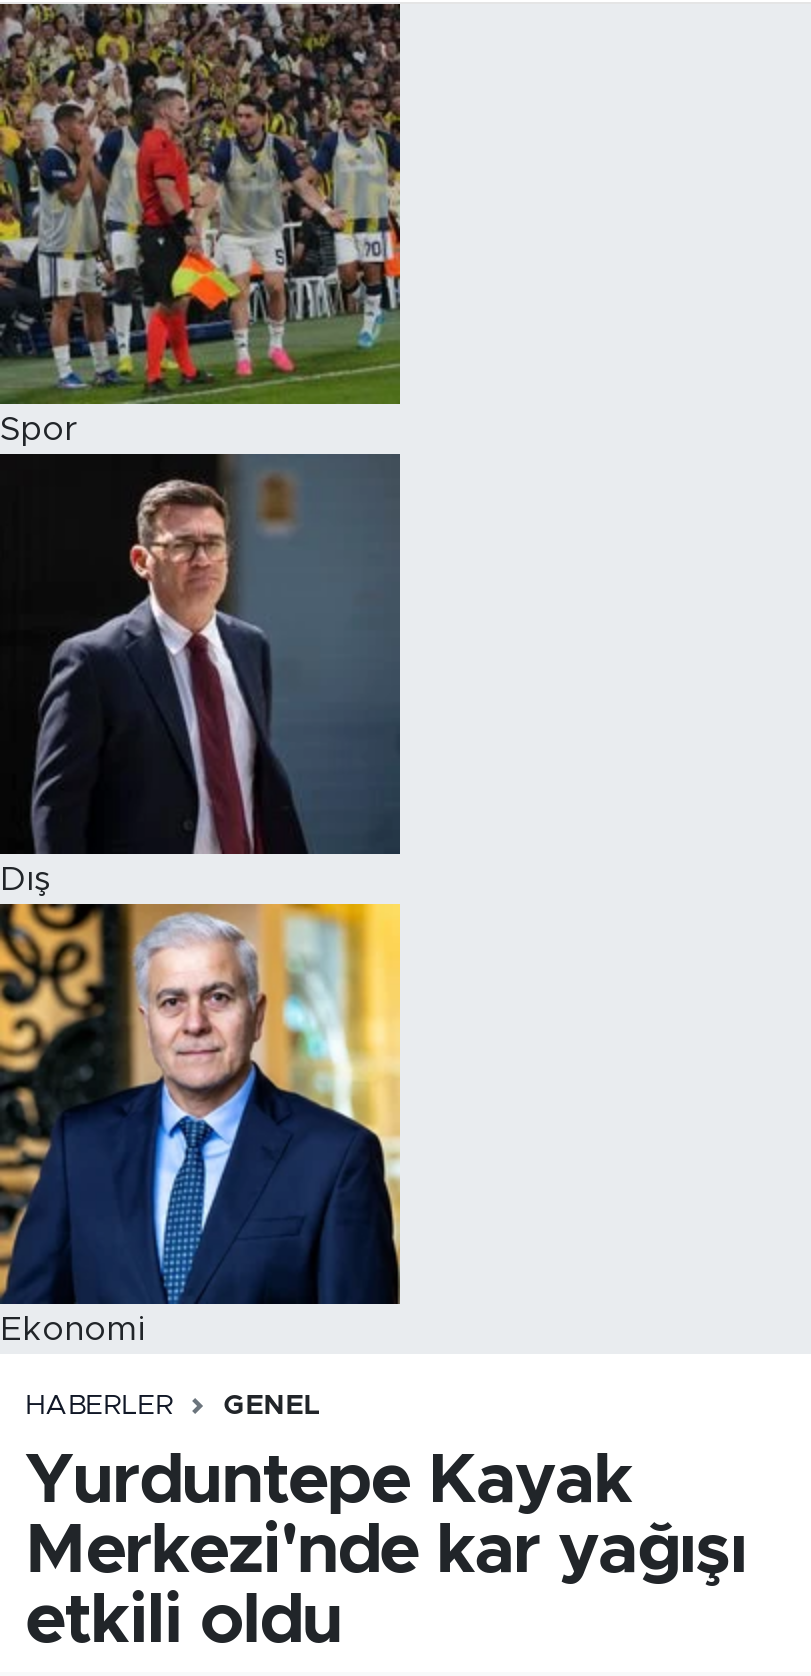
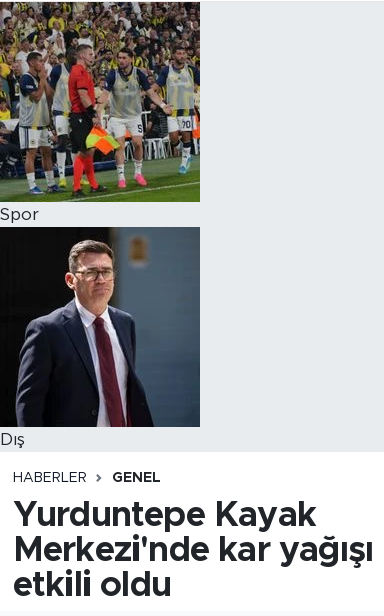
[0,902,402,1346] [image] | Ekonomi -> none

